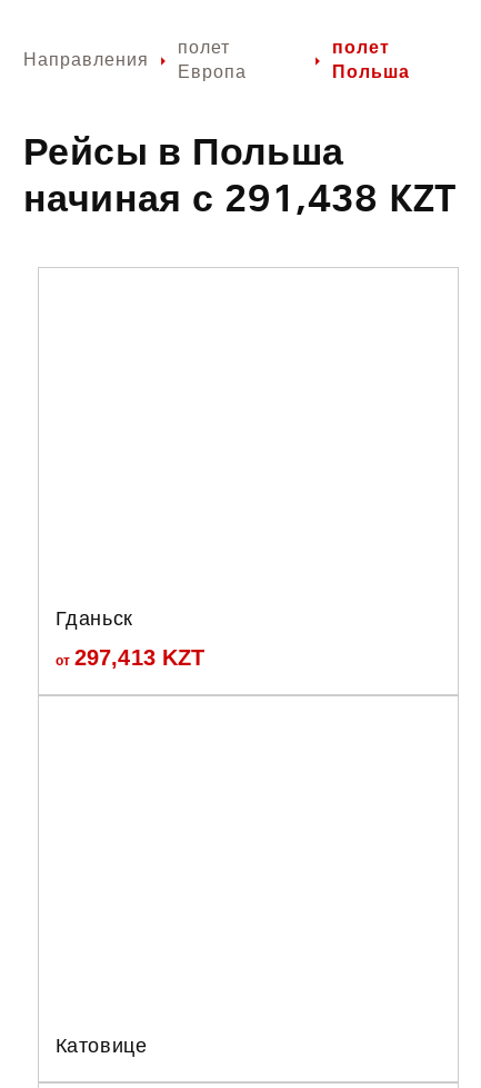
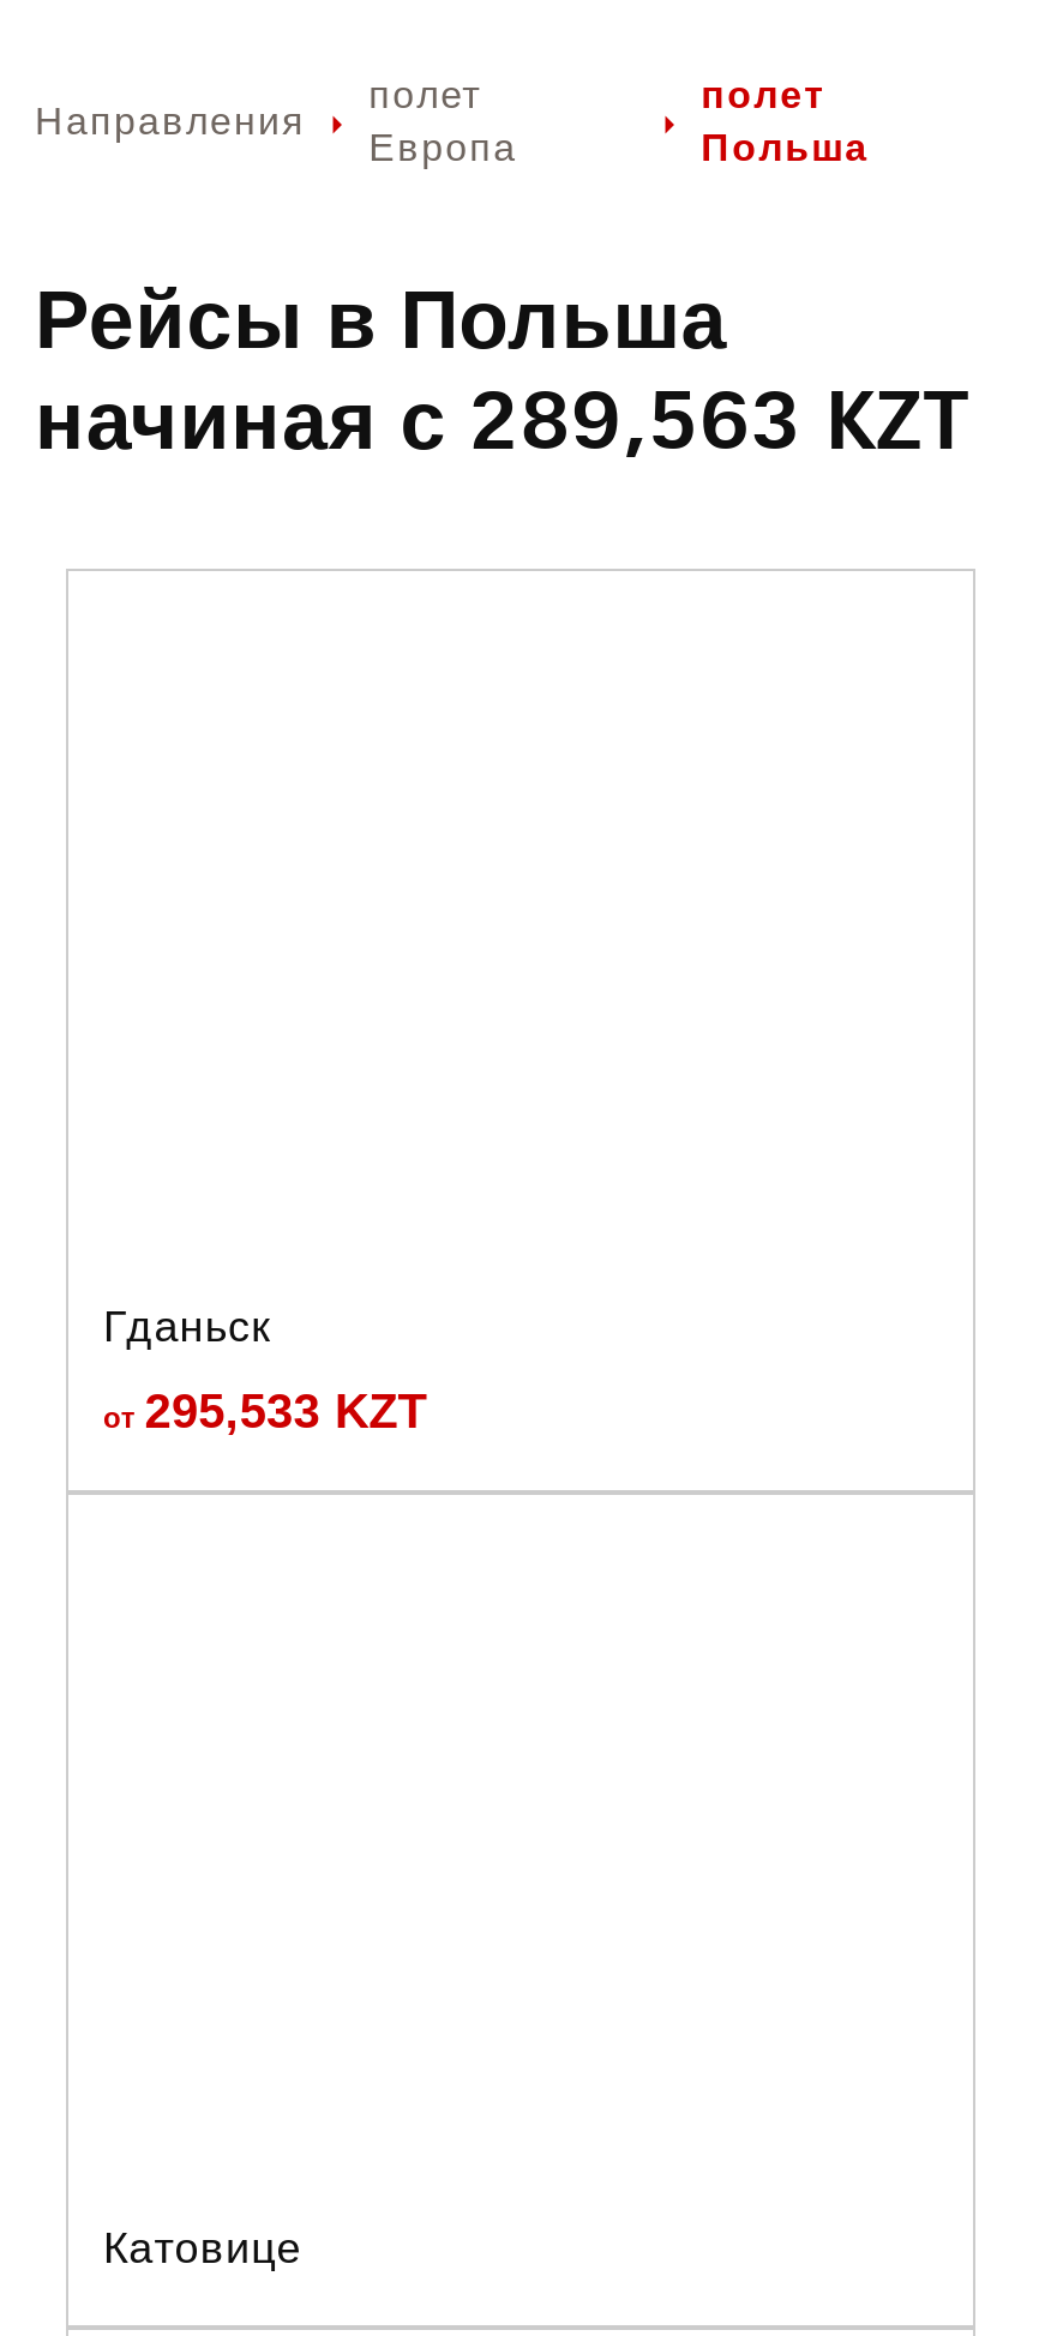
[23,174,456,222] начиная с 291,438 KZT -> [35,369,969,472] начиная с 289,563 KZT
[55,645,205,669] от 297,413 KZT -> [103,1383,427,1436] от 295,533 KZT

